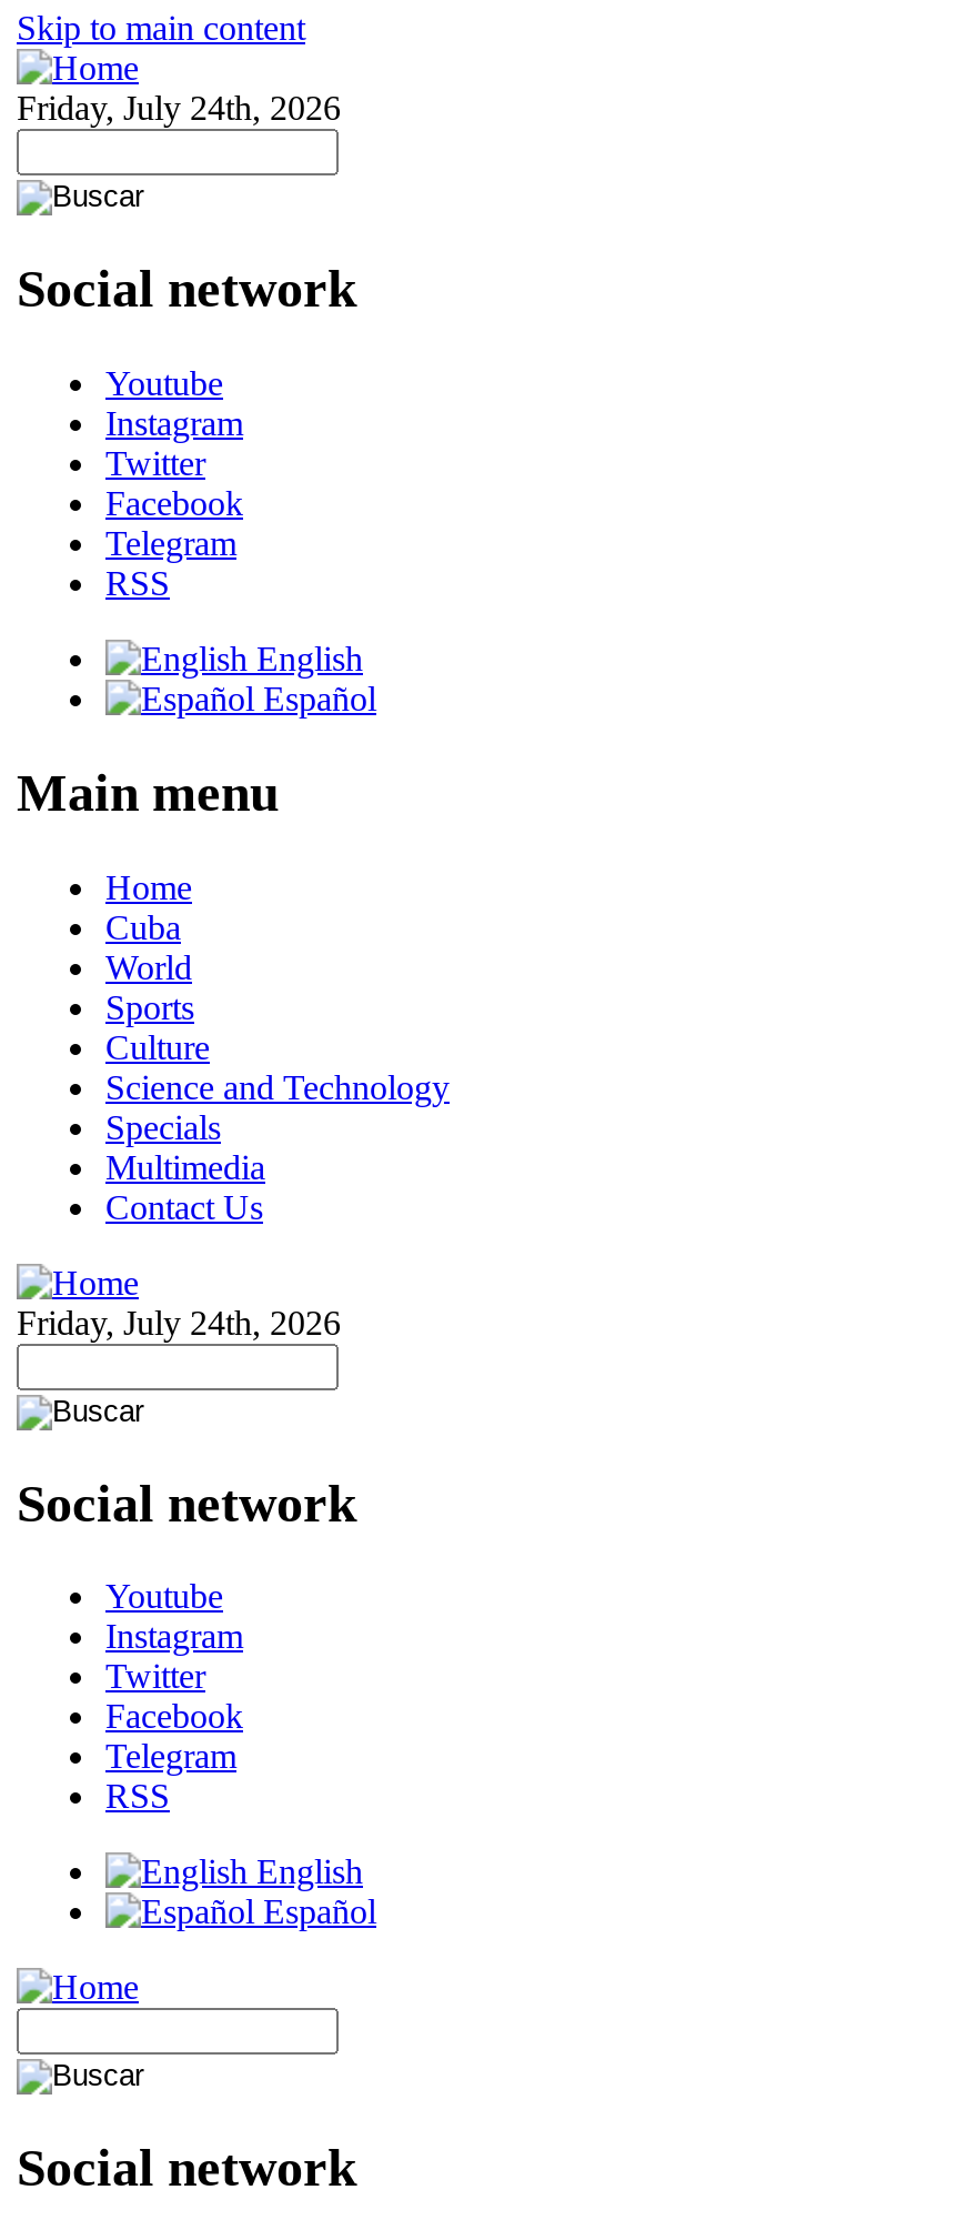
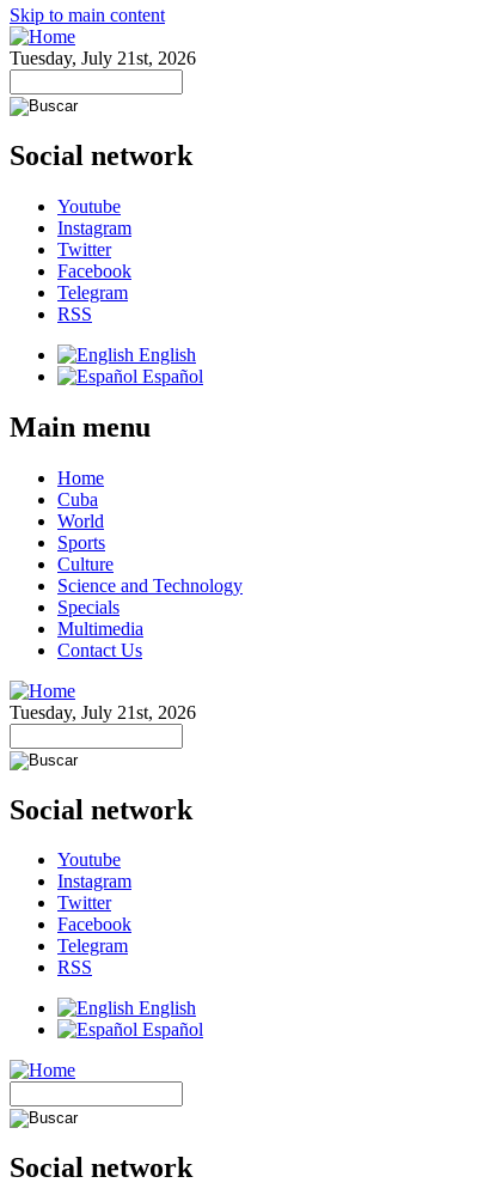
[17,89,341,127] Friday, July 24th, 2026 -> [10,48,196,68] Tuesday, July 21st, 2026
[17,1303,341,1341] Friday, July 24th, 2026 -> [10,702,196,722] Tuesday, July 21st, 2026

